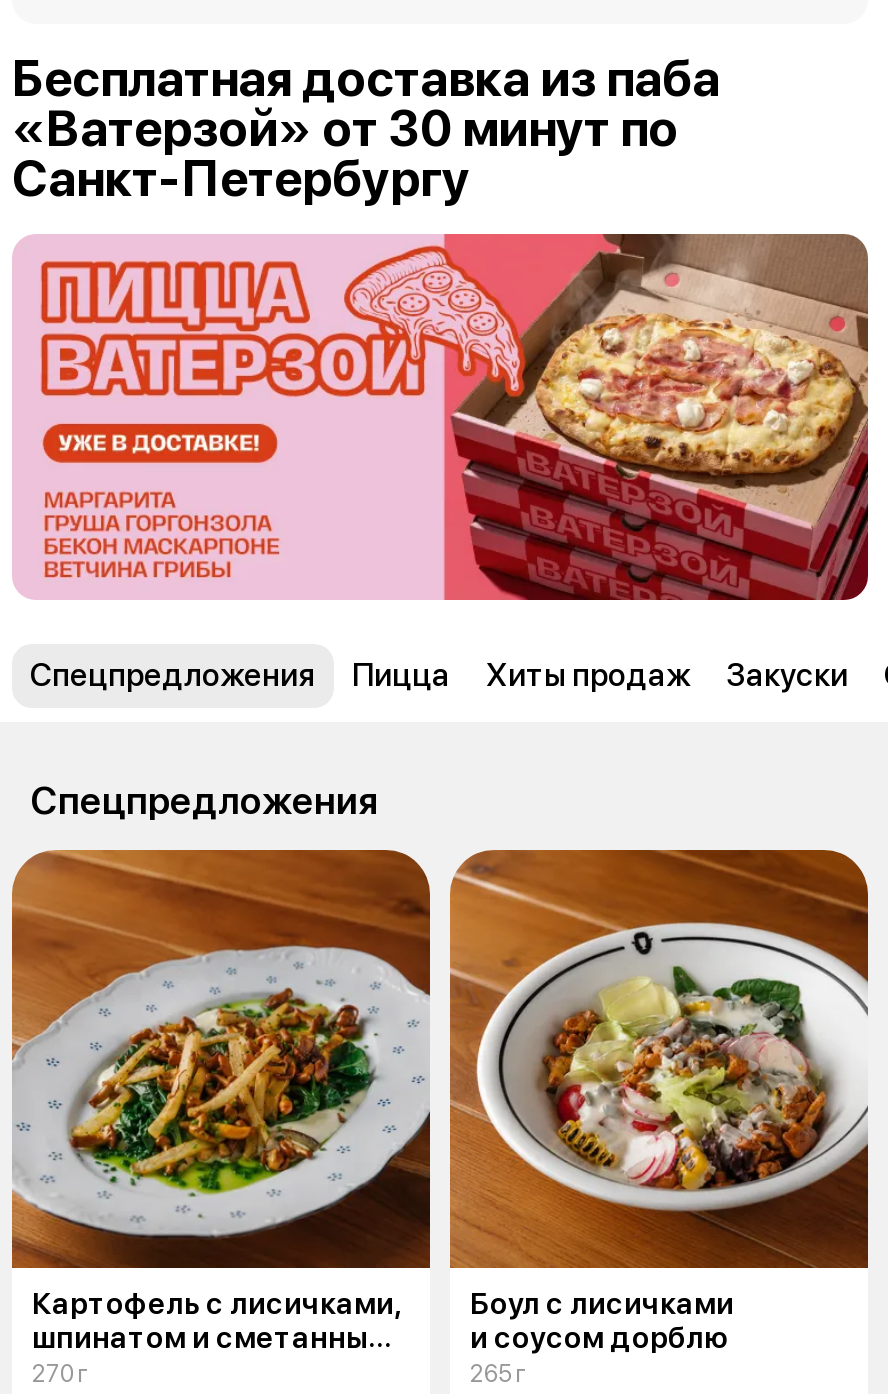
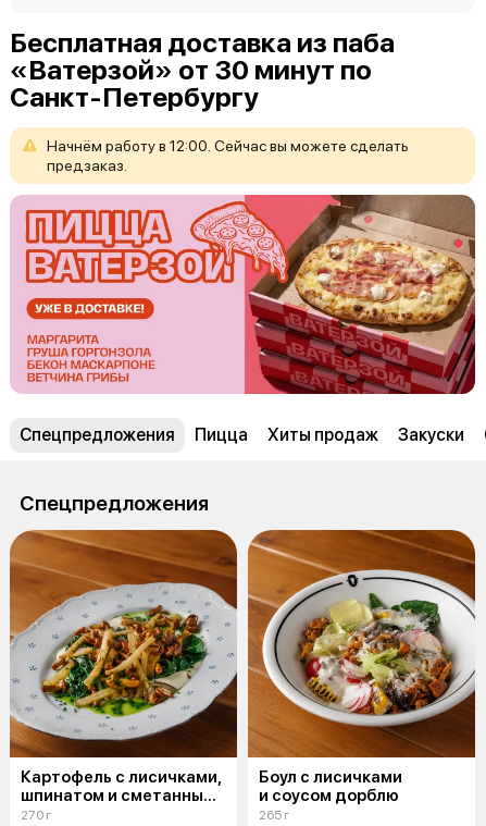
none -> [47,137,409,174] Начнём работу в 12:00. Сейчас вы можете сделать | предзаказ.

